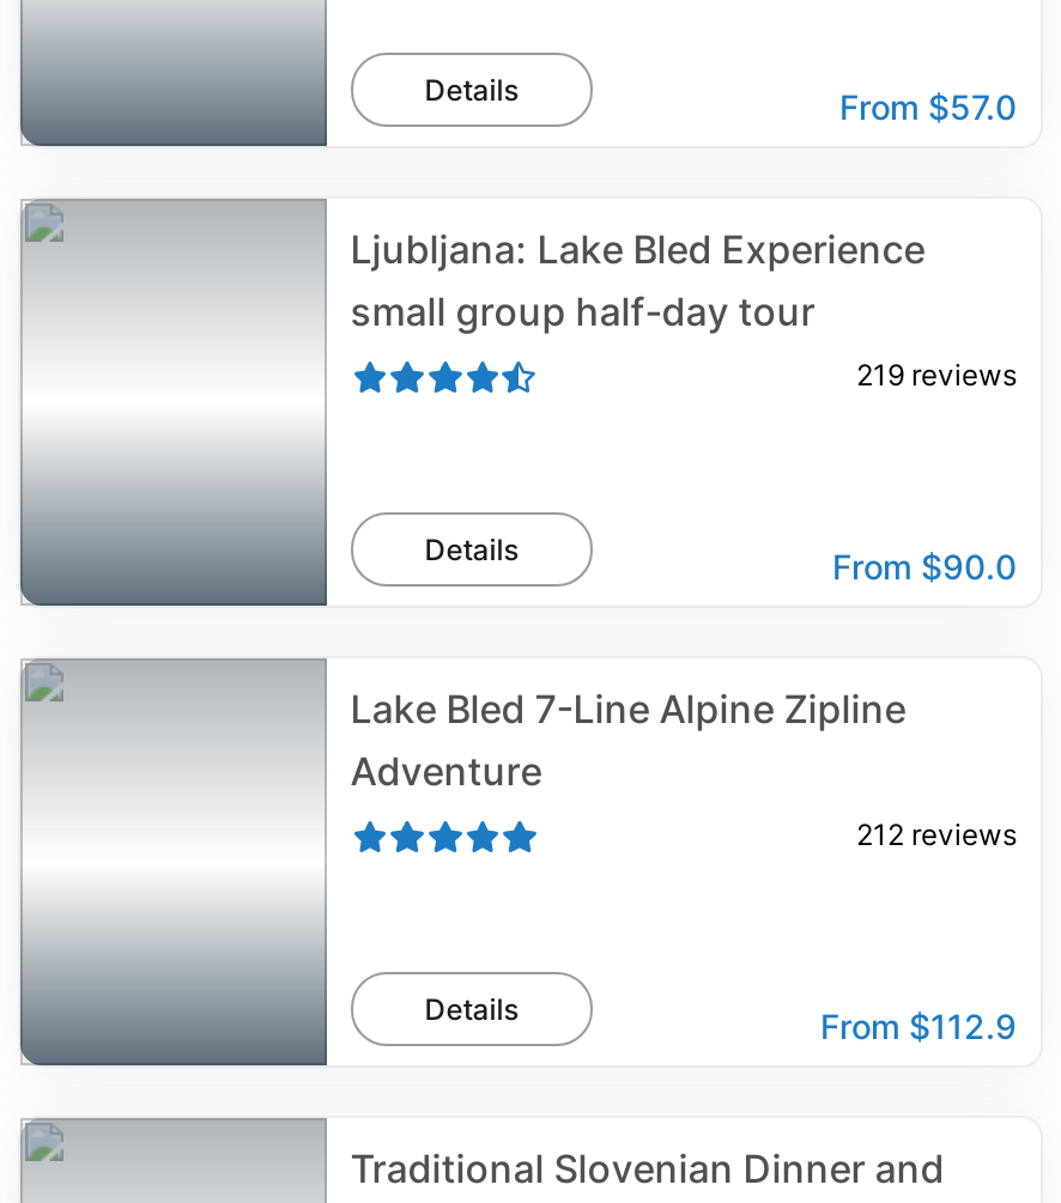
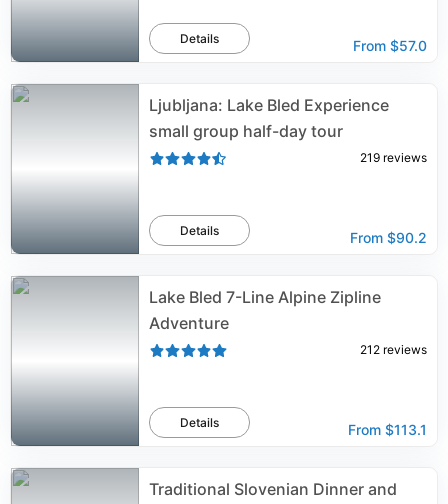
[832,546,1017,587] From $90.0 -> [350,229,427,246] From $90.2
[820,1005,1017,1046] From $112.9 -> [348,421,427,438] From $113.1

